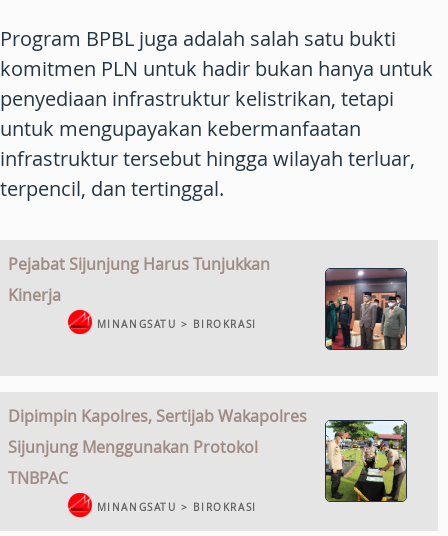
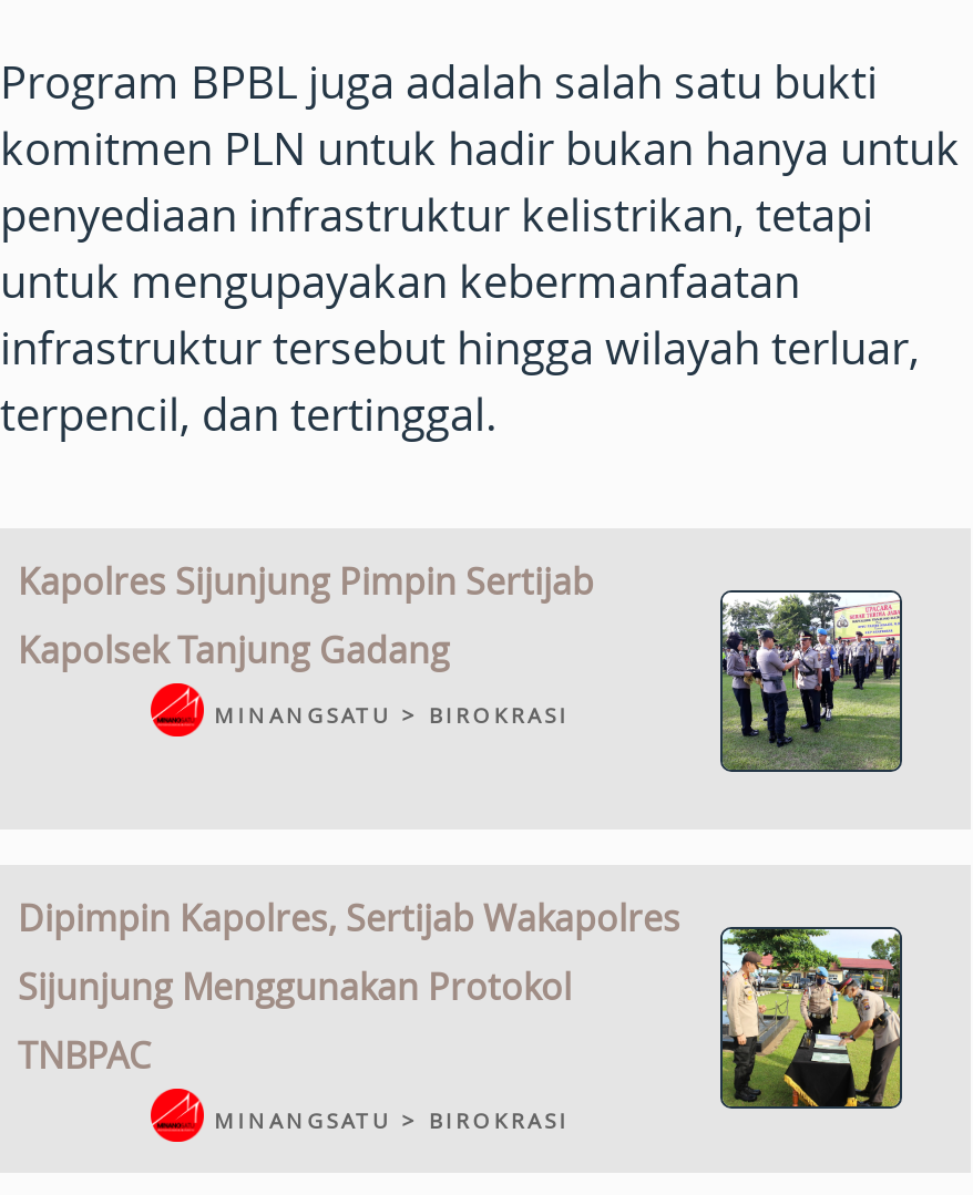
[8,253,270,306] Pejabat Sijunjung Harus Tunjukkan | Kinerja -> [18,558,594,675] Kapolres Sijunjung Pimpin Sertijab | Kapolsek Tanjung Gadang
[325,268,407,350] [image] -> [720,590,902,772] [image]

